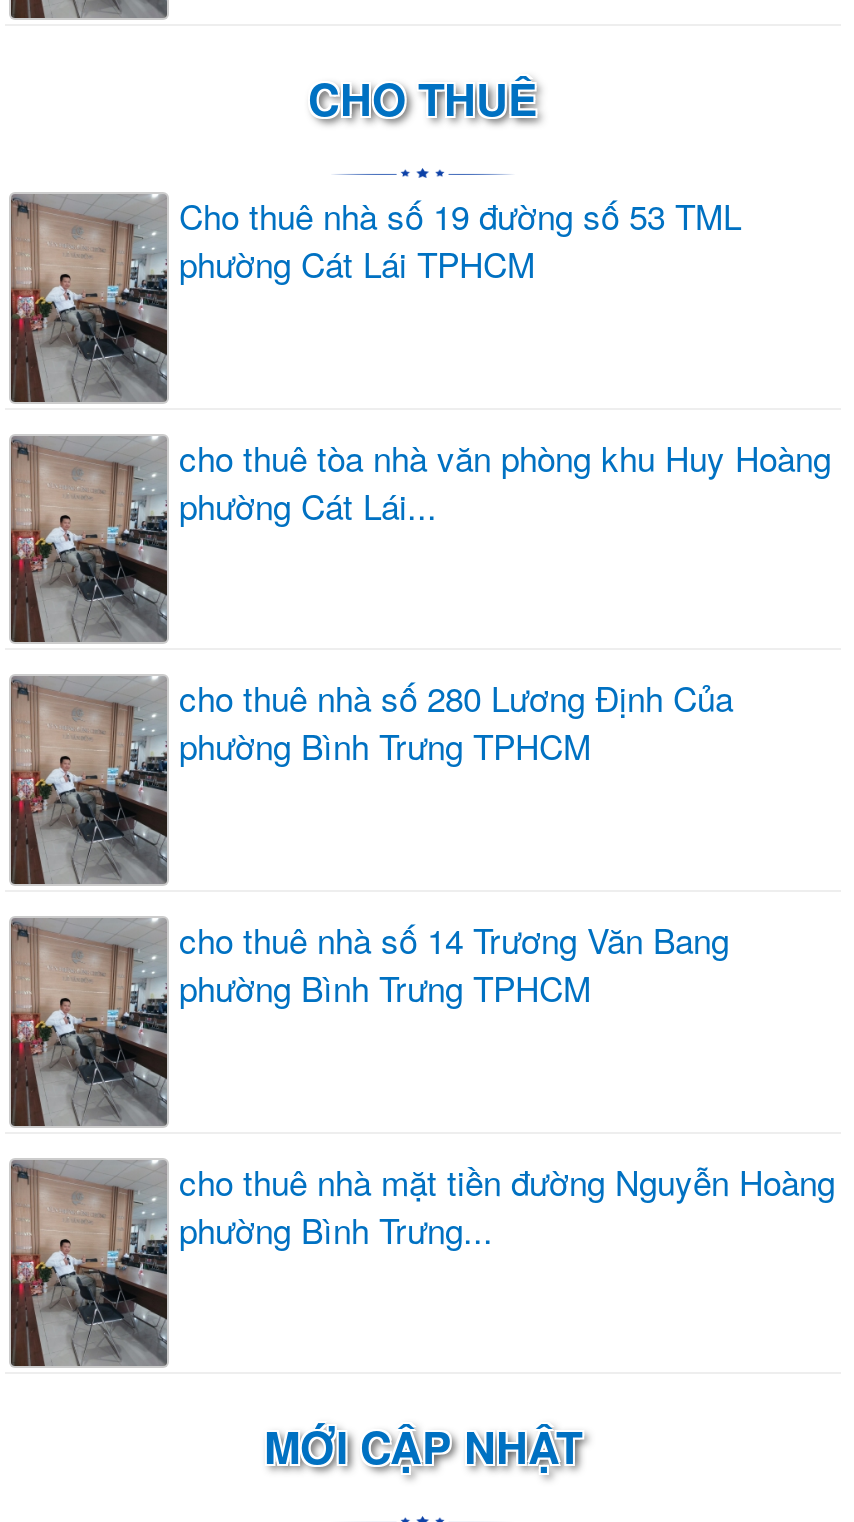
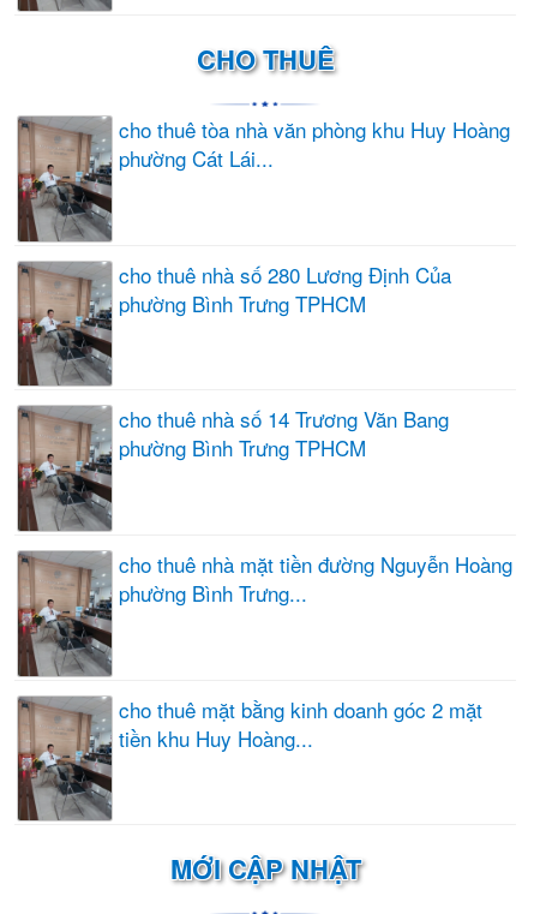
[179,190,741,288] Cho thuê nhà số 19 đường số 53 TML | phường Cát Lái TPHCM -> none
moved [9,431,835,1253] -> [17,114,512,608]: [image] | cho thuê tòa nhà văn phòng khu Huy Hoàng | phường Cát Lái... | ... | cho thuê nhà mặt tiền đường Nguyễn Hoàng | phường Bình Trưng...
moved [9,1160,173,1368] -> [17,551,115,676]: [image]
none -> [119,694,482,753] cho thuê mặt bằng kinh doanh góc 2 mặt | tiền khu Huy Hoàng...

